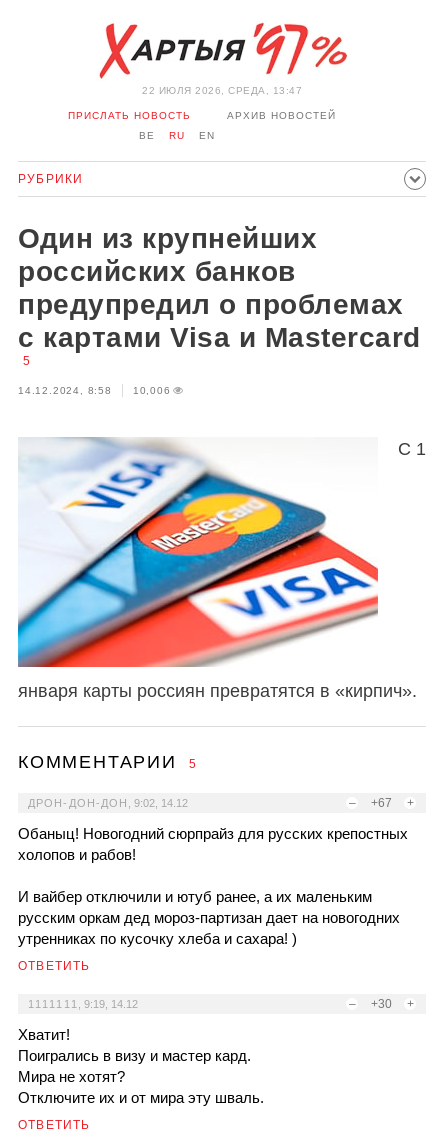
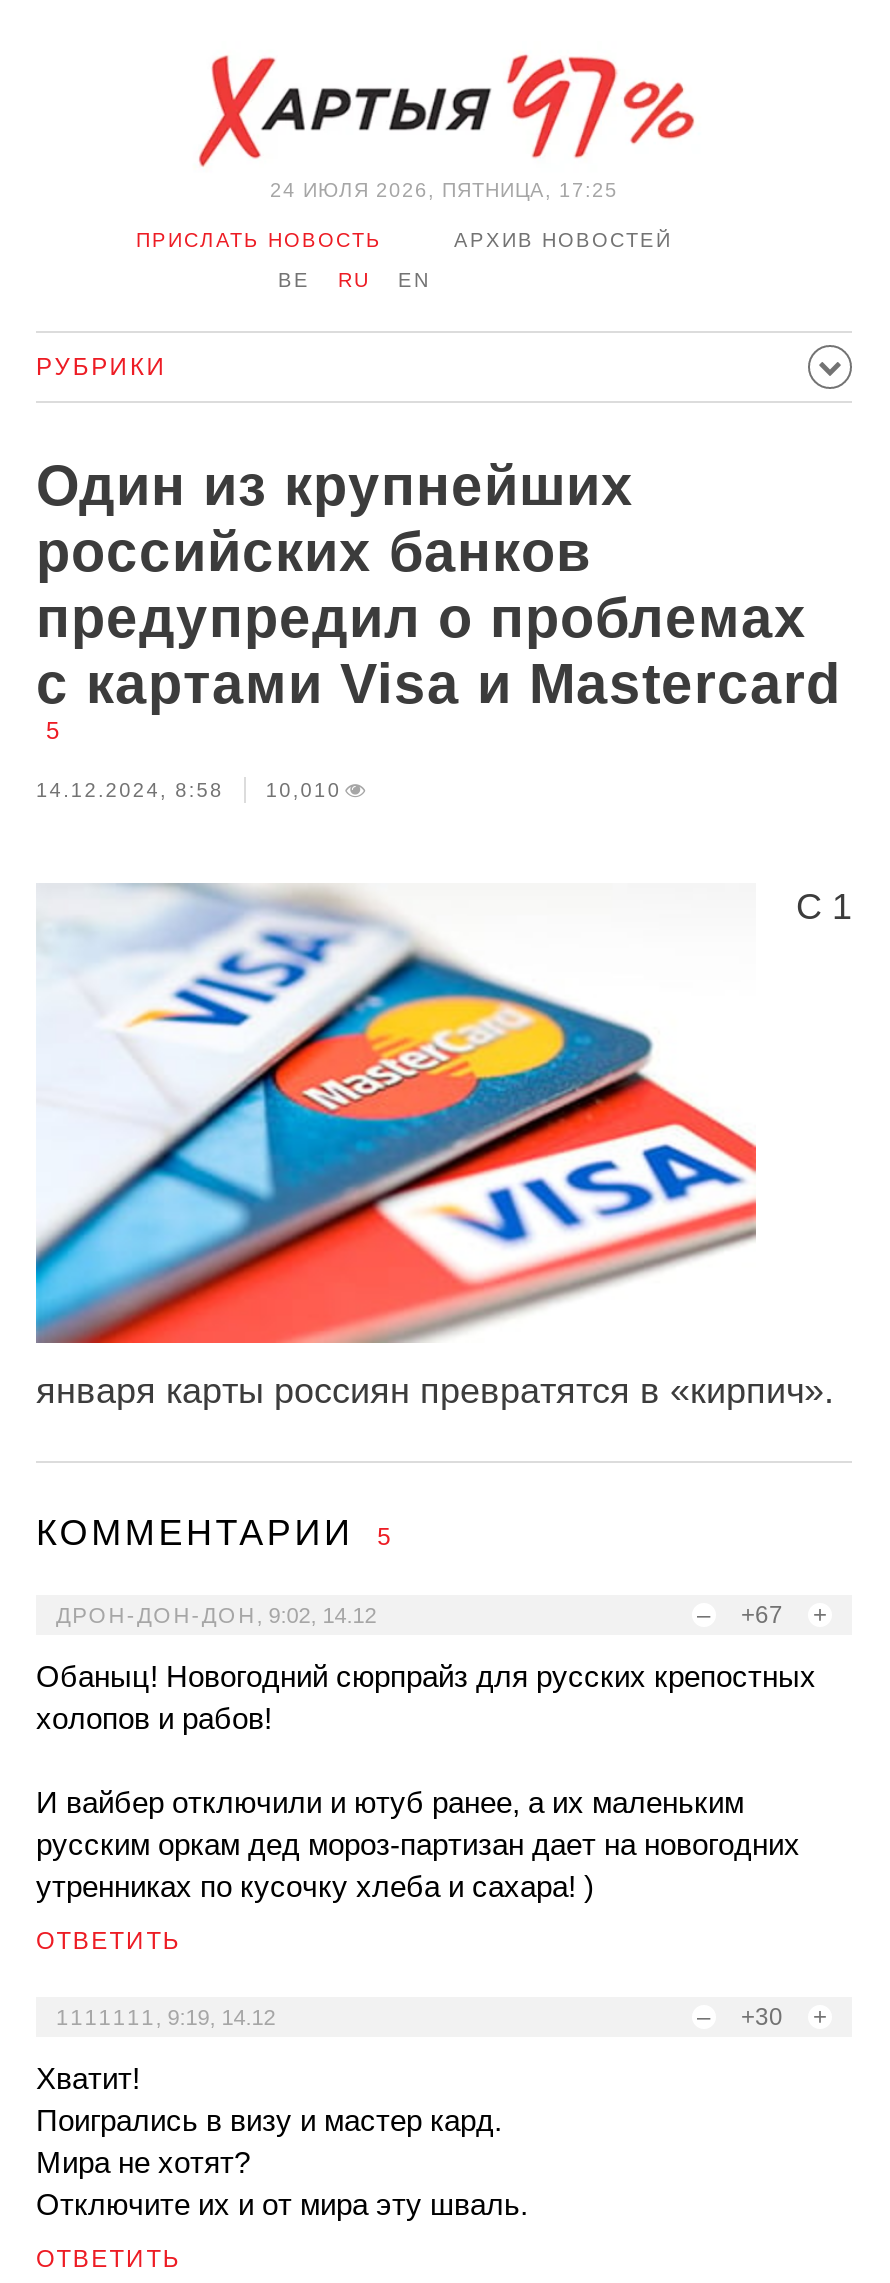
[142,85,302,96] 22 ИЮЛЯ 2026, СРЕДА, 13:47 -> [270,179,618,201] 24 ИЮЛЯ 2026, ПЯТНИЦА, 17:25
[18,385,171,396] 14.12.2024, 8:58 10,006 -> [36,779,341,801] 14.12.2024, 8:58 10,010

